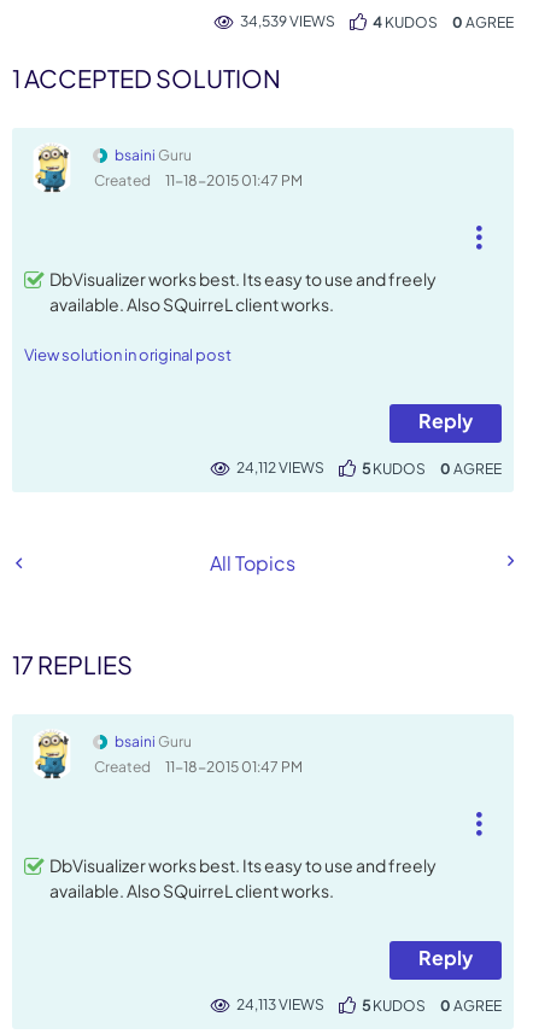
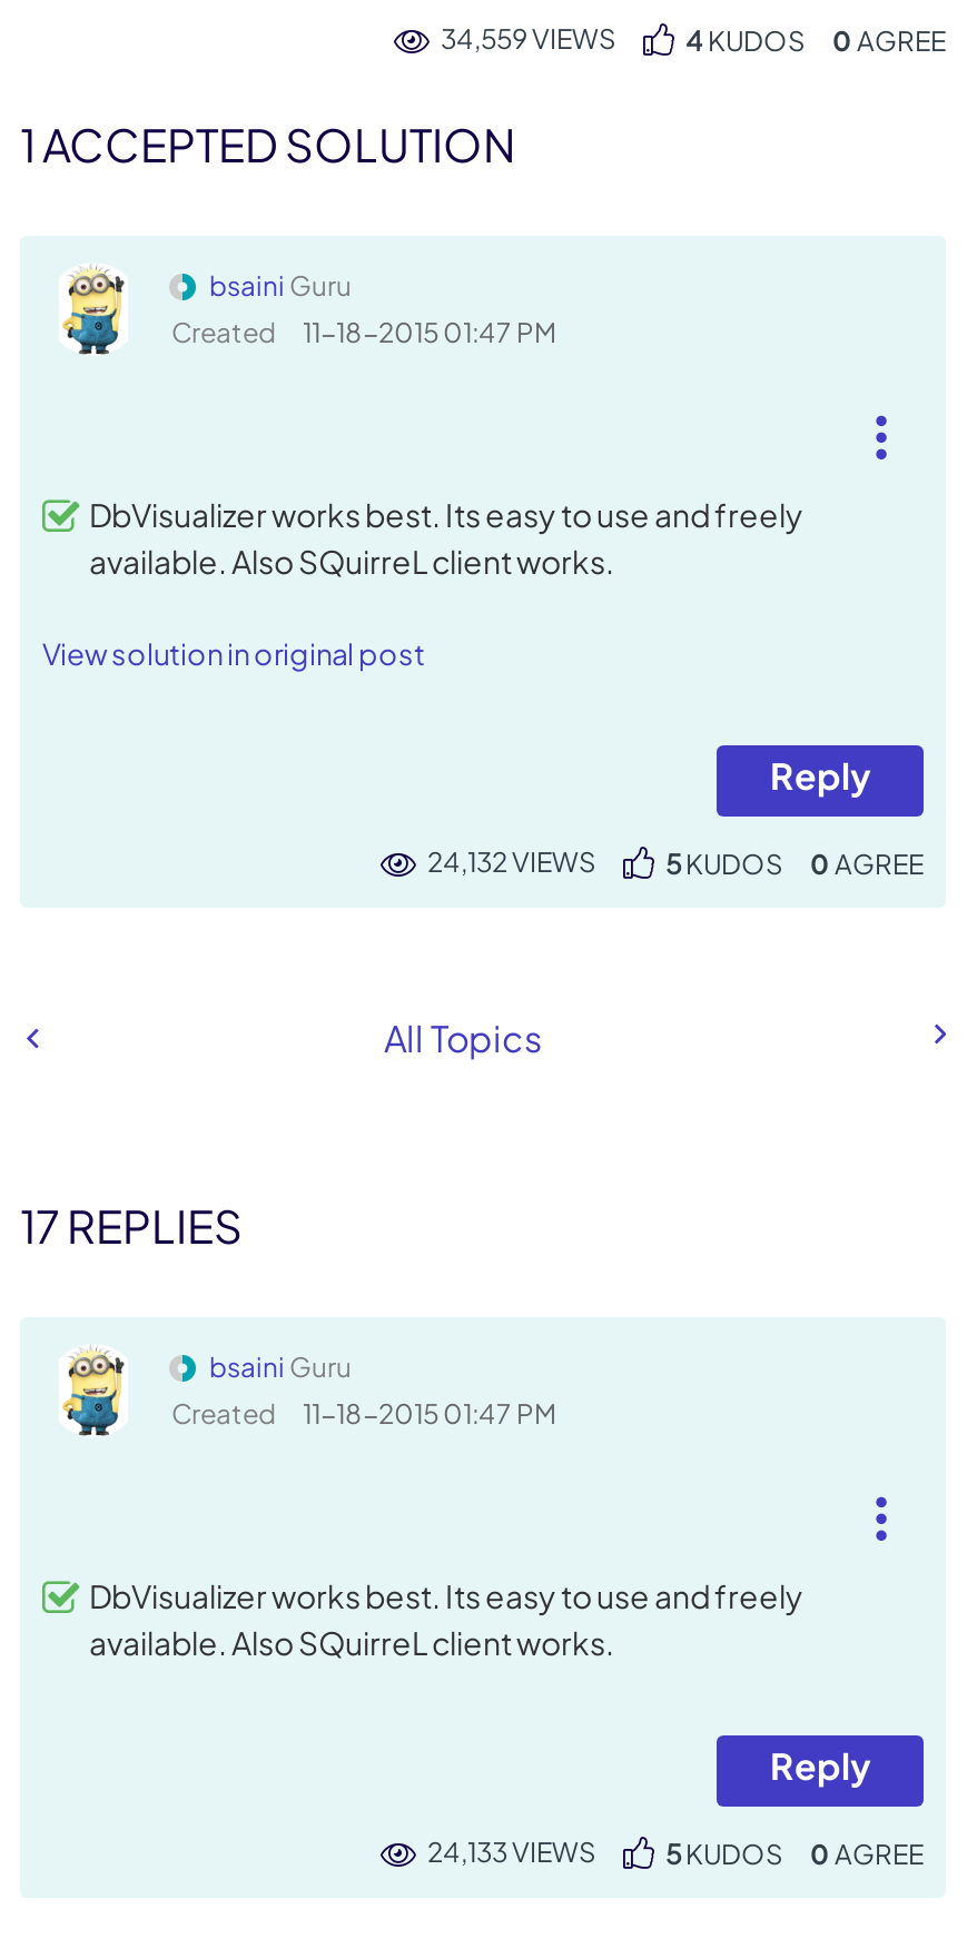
[240,12,335,30] 34,539 VIEWS -> [441,22,616,56] 34,559 VIEWS
[236,458,324,477] 24,112 VIEWS -> [427,845,596,879] 24,132 VIEWS
[236,995,324,1013] 24,113 VIEWS -> [427,1836,596,1869] 24,133 VIEWS

